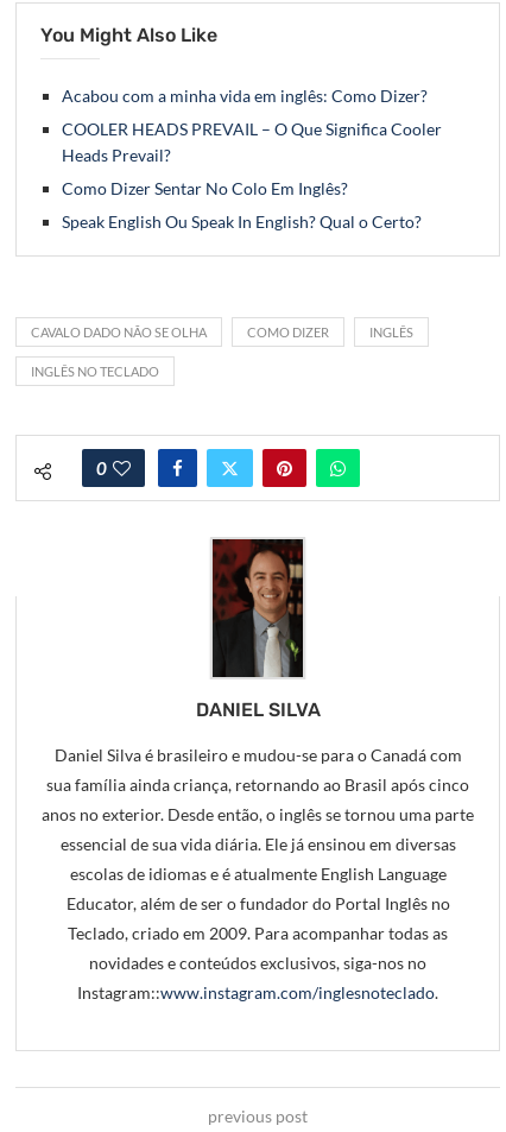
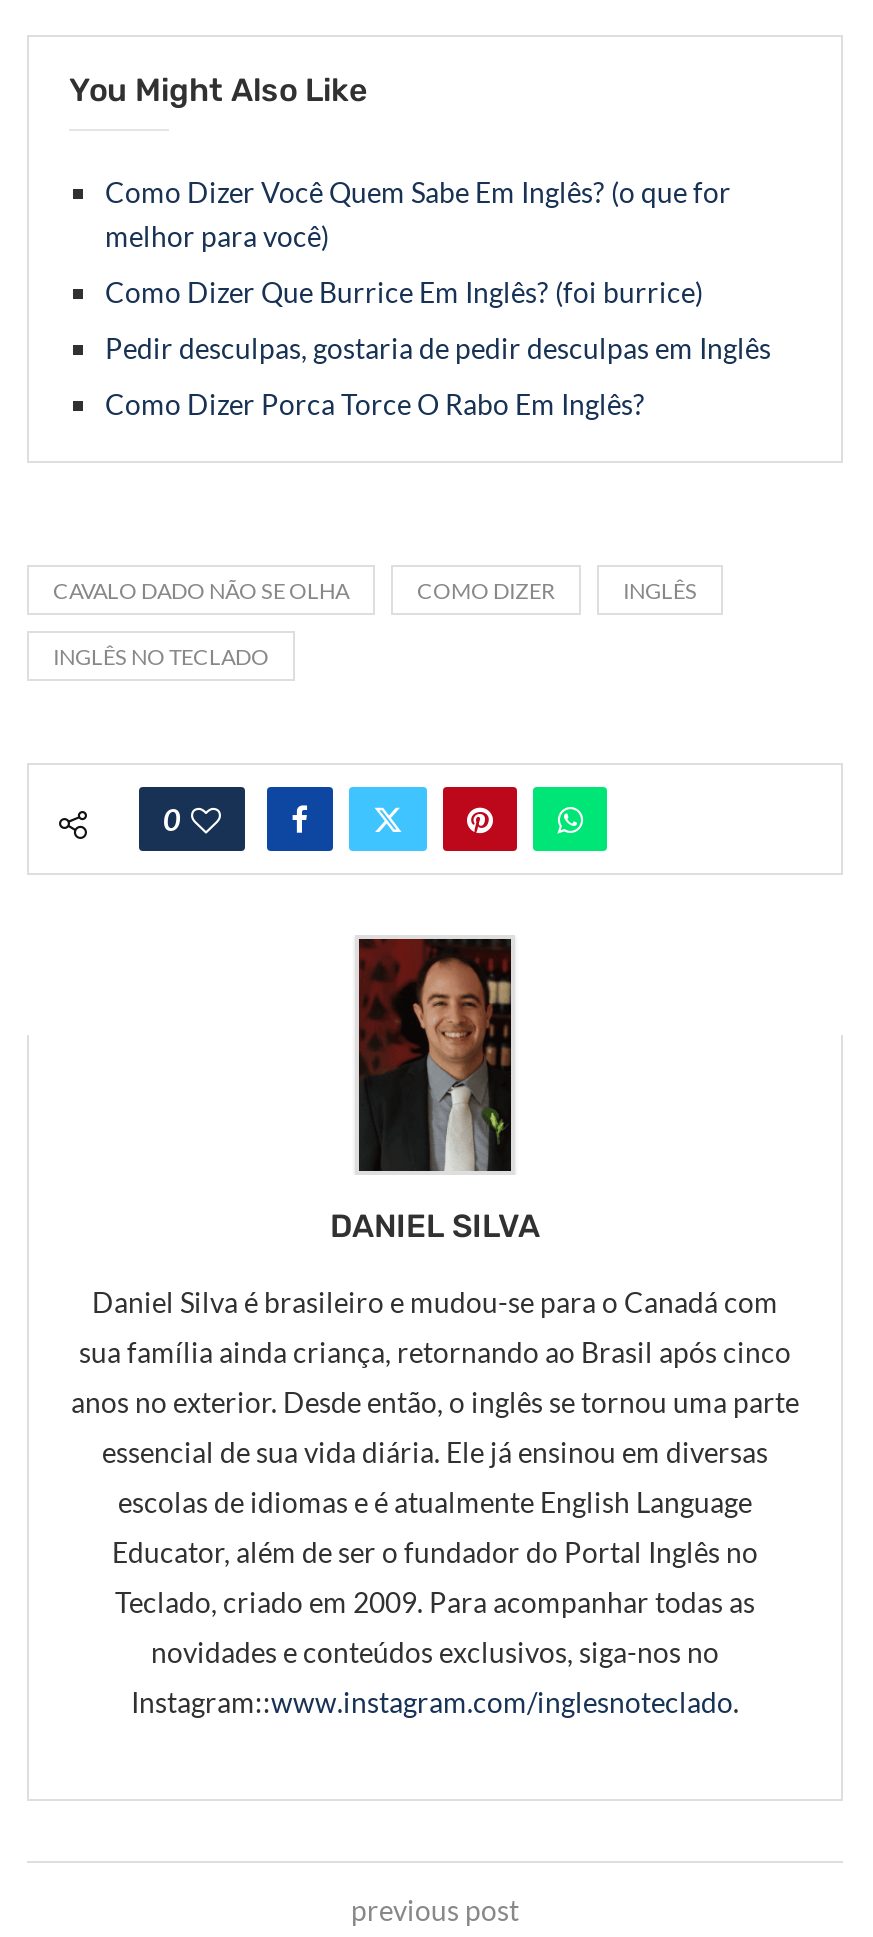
[62,86,428,106] Acabou com a minha vida em inglês: Como Dizer? -> [105,175,731,253] Como Dizer Você Quem Sabe Em Inglês? (o que for | melhor para você)
[62,119,442,165] COOLER HEADS PREVAIL – O Que Significa Cooler | Heads Prevail? -> [105,275,703,309] Como Dizer Que Burrice Em Inglês? (foi burrice)
[62,178,348,198] Como Dizer Sentar No Colo Em Inglês? -> [105,331,771,365] Pedir desculpas, gostaria de pedir desculpas em Inglês
[62,211,422,232] Speak English Ou Speak In English? Qual o Certo? -> [105,387,645,421] Como Dizer Porca Torce O Rabo Em Inglês?

